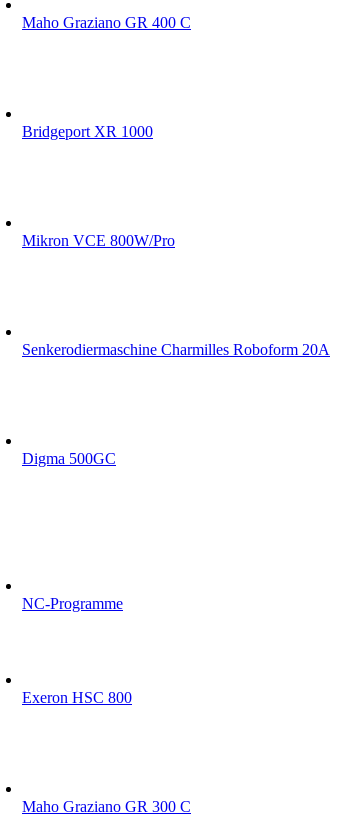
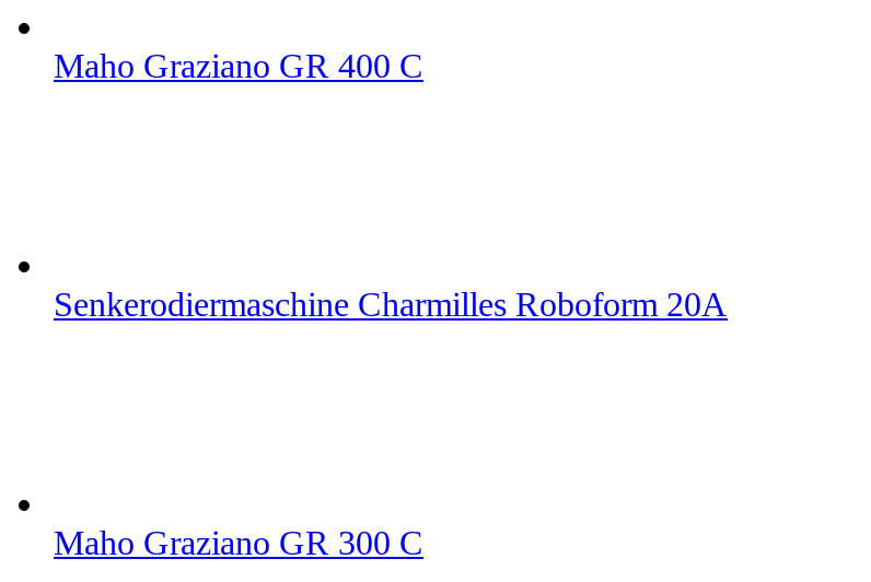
[22,123,153,140] Bridgeport XR 1000 -> none
[22,232,175,249] Mikron VCE 800W/Pro -> none
[22,450,116,467] Digma 500GC -> none
[22,595,123,612] NC-Programme -> none
[22,689,132,706] Exeron HSC 800 -> none

